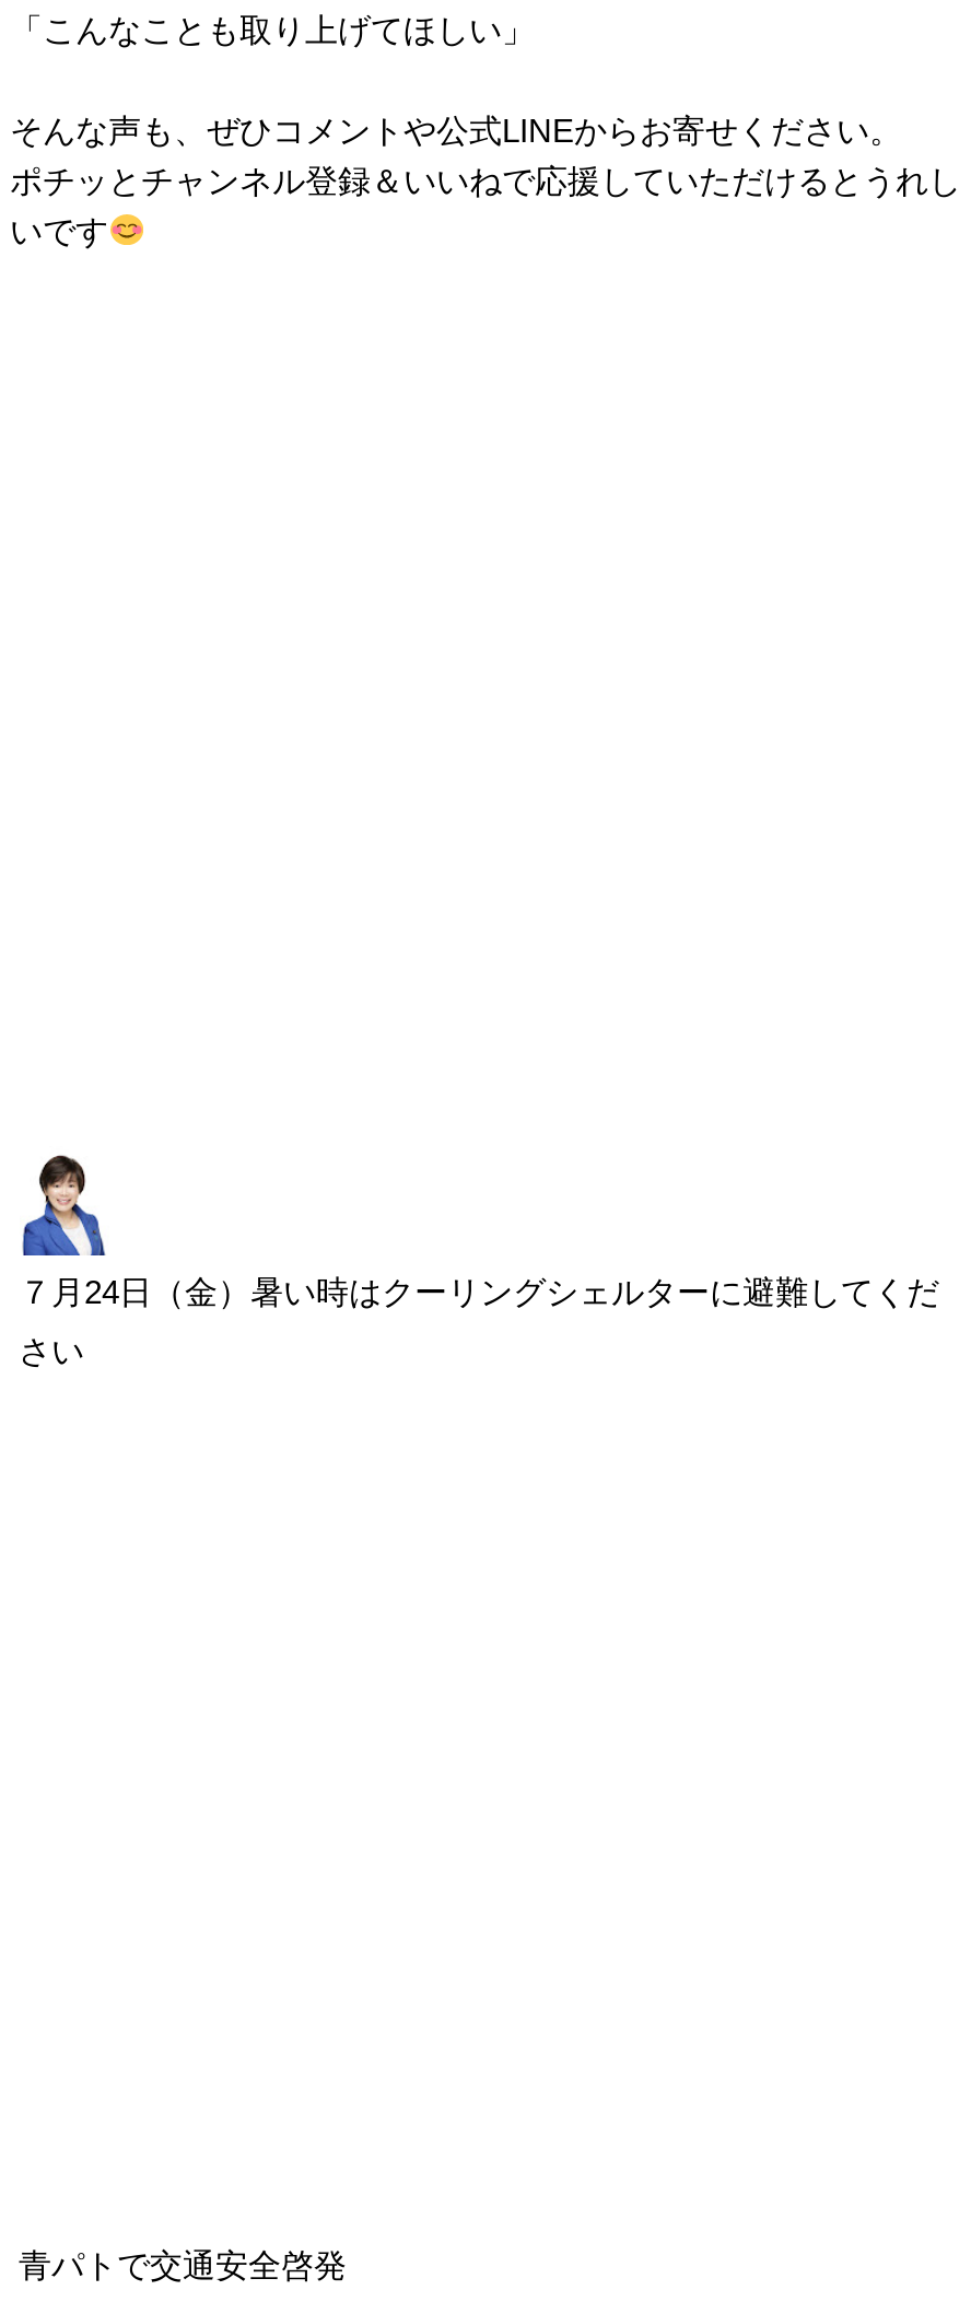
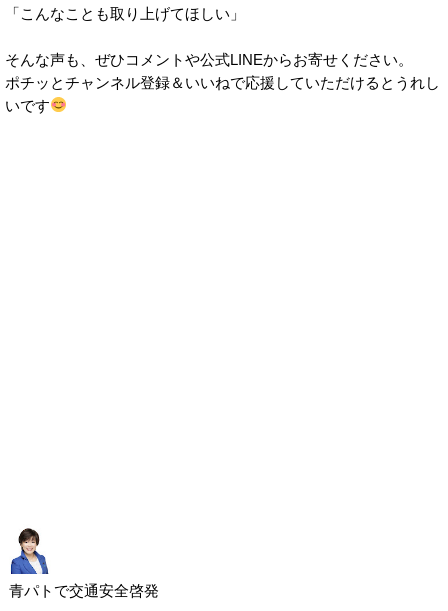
[19,1274,939,1368] ７月24日（金）暑い時はクーリングシェルターに避難してくだ | さい -> none

